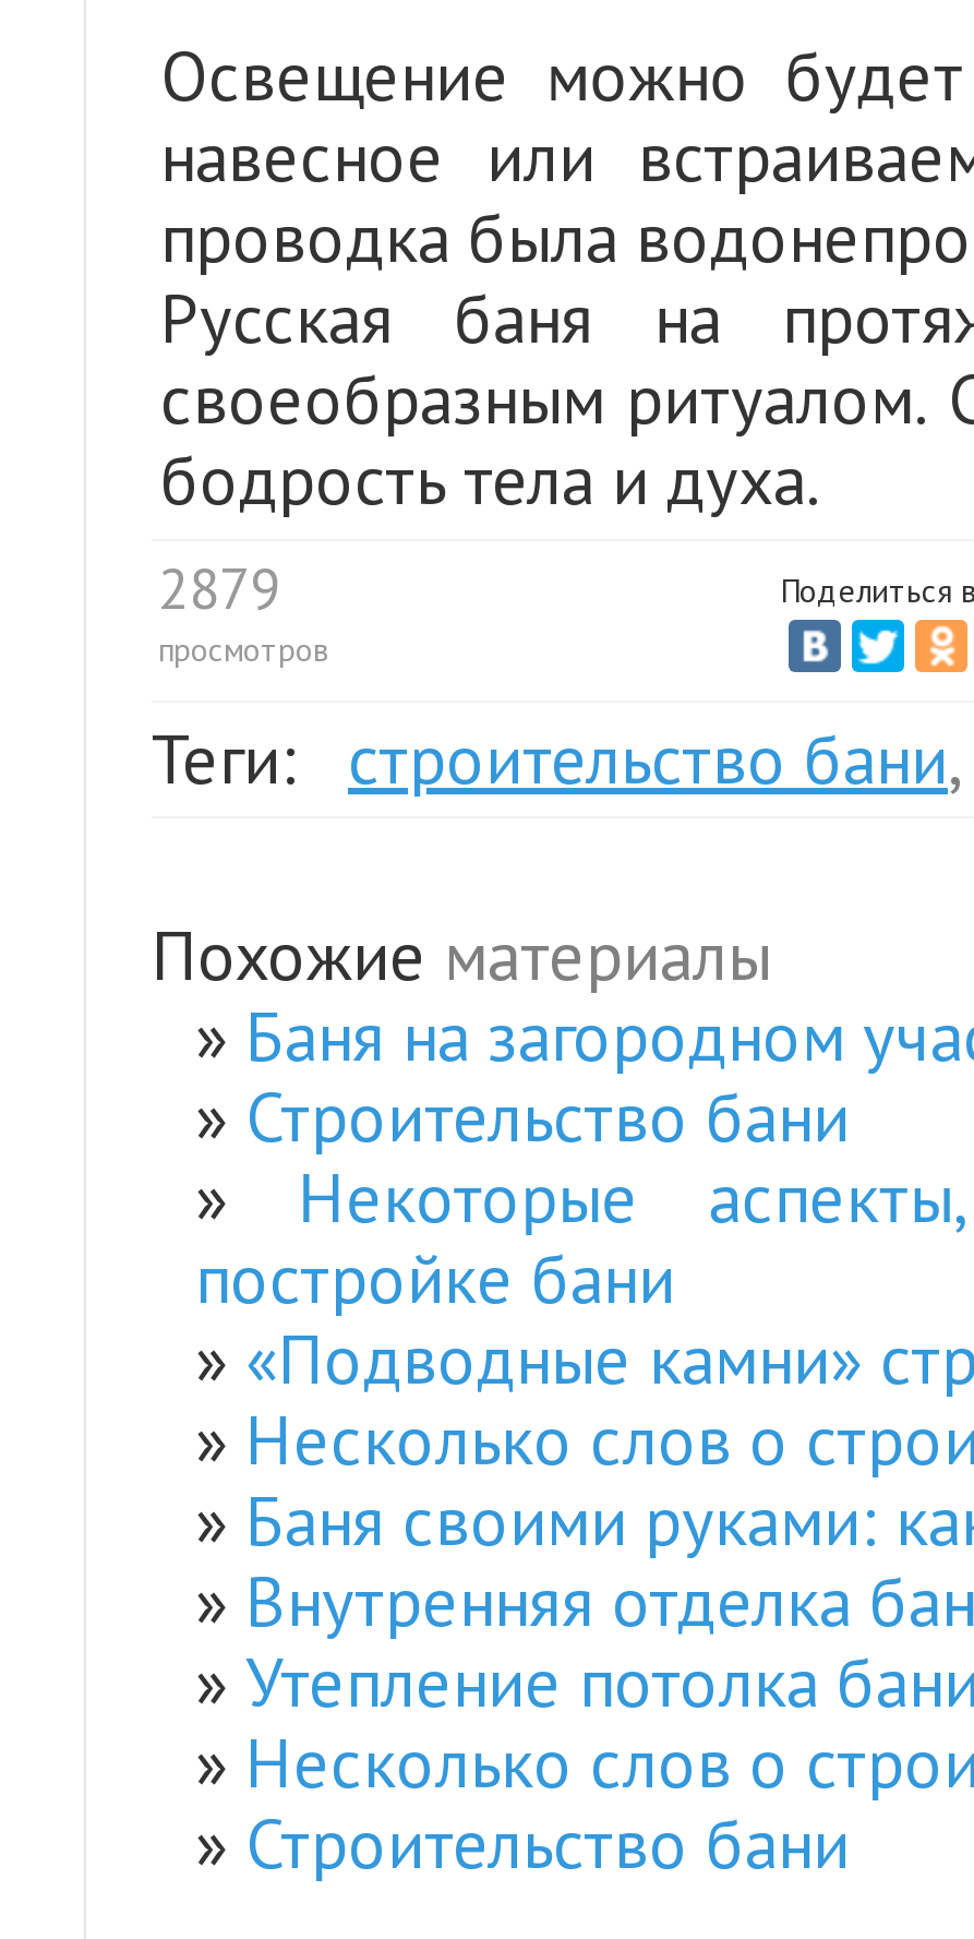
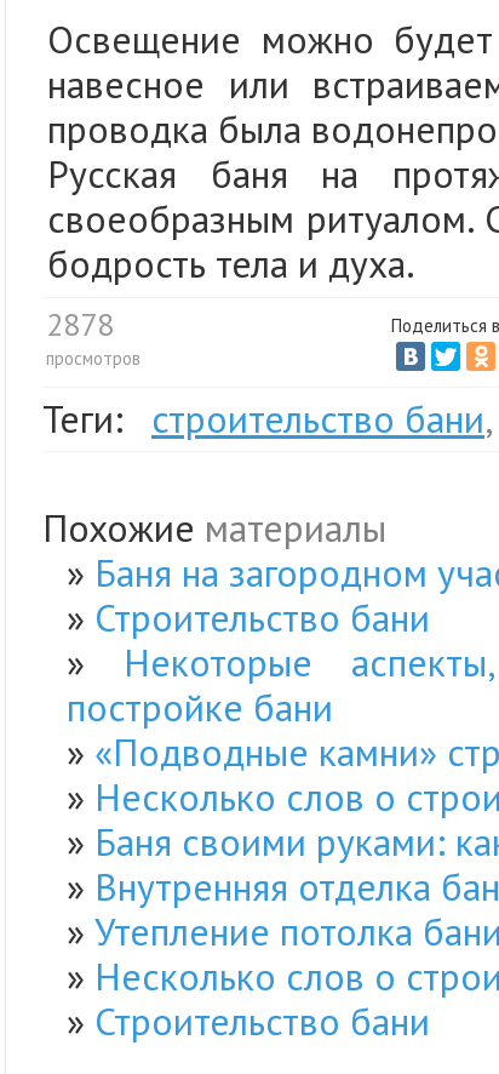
[158,552,280,624] 2879 -> [46,304,114,344] 2878

